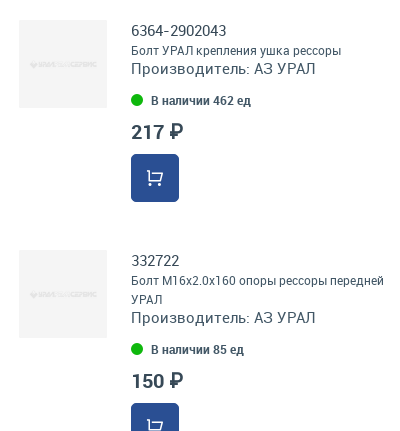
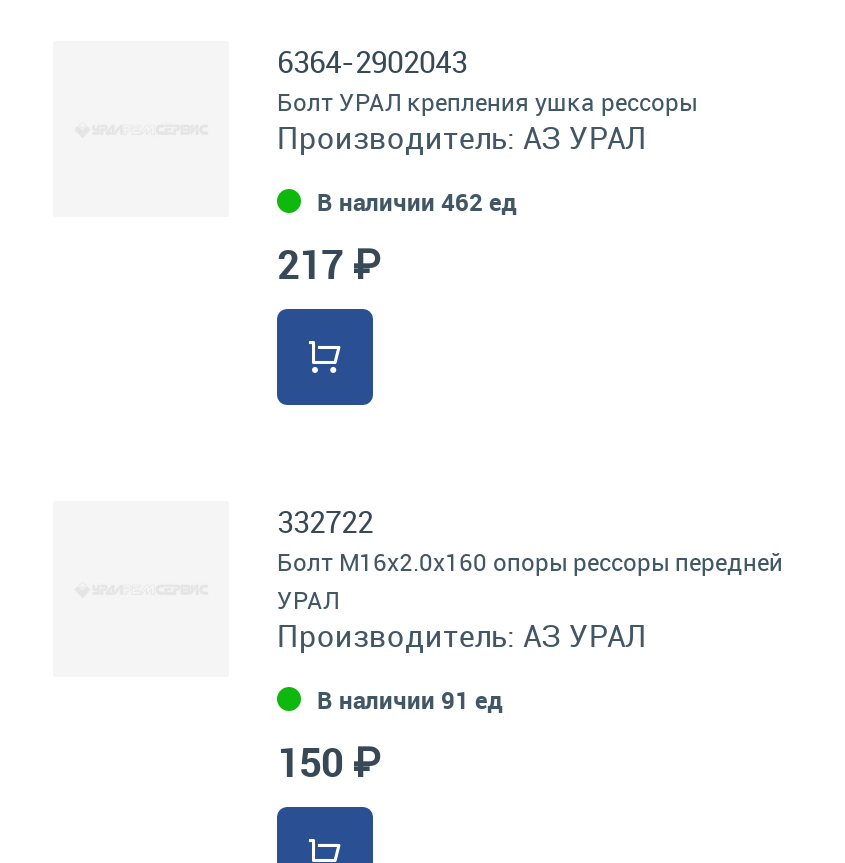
[151,341,244,357] В наличии 85 ед -> [317,683,503,715] В наличии 91 ед

